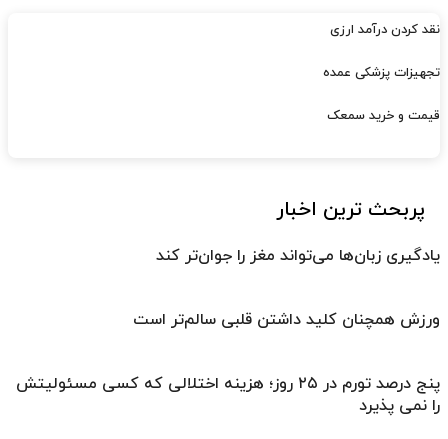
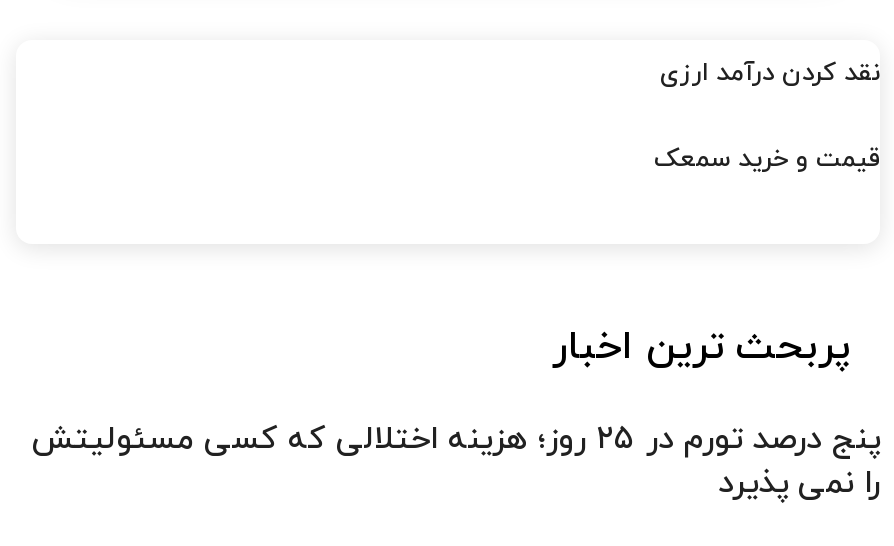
[323,64,440,82] تجهیزات پزشکی عمده -> none
[133,245,440,331] یادگیری زبان‌ها می‌تواند مغز را جوان‌تر کند | ورزش همچنان کلید داشتن قلبی سالم‌تر است -> none

